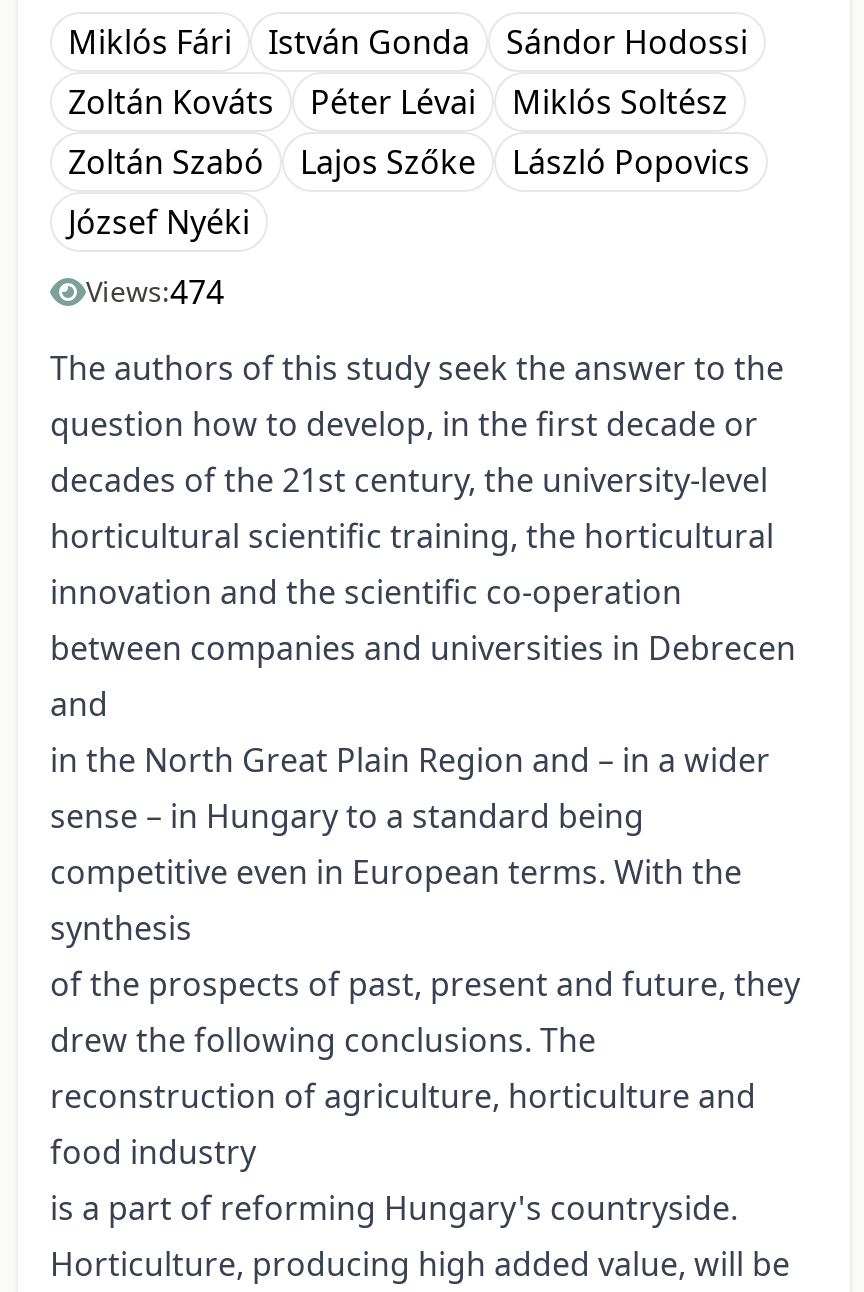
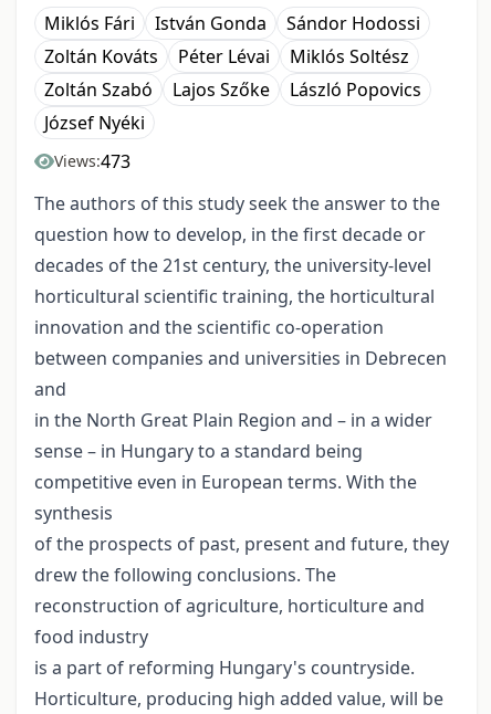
[86,270,224,314] Views:474 -> [54,149,130,174] Views:473

